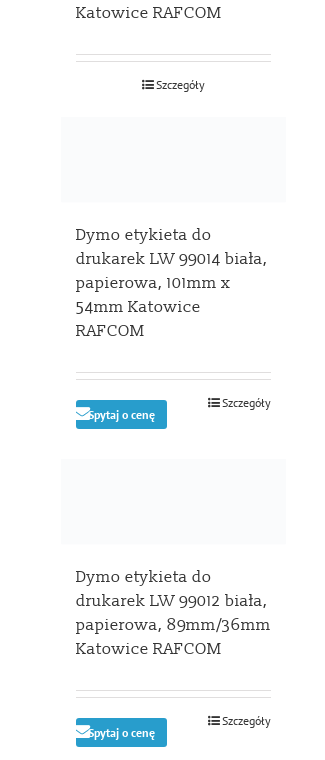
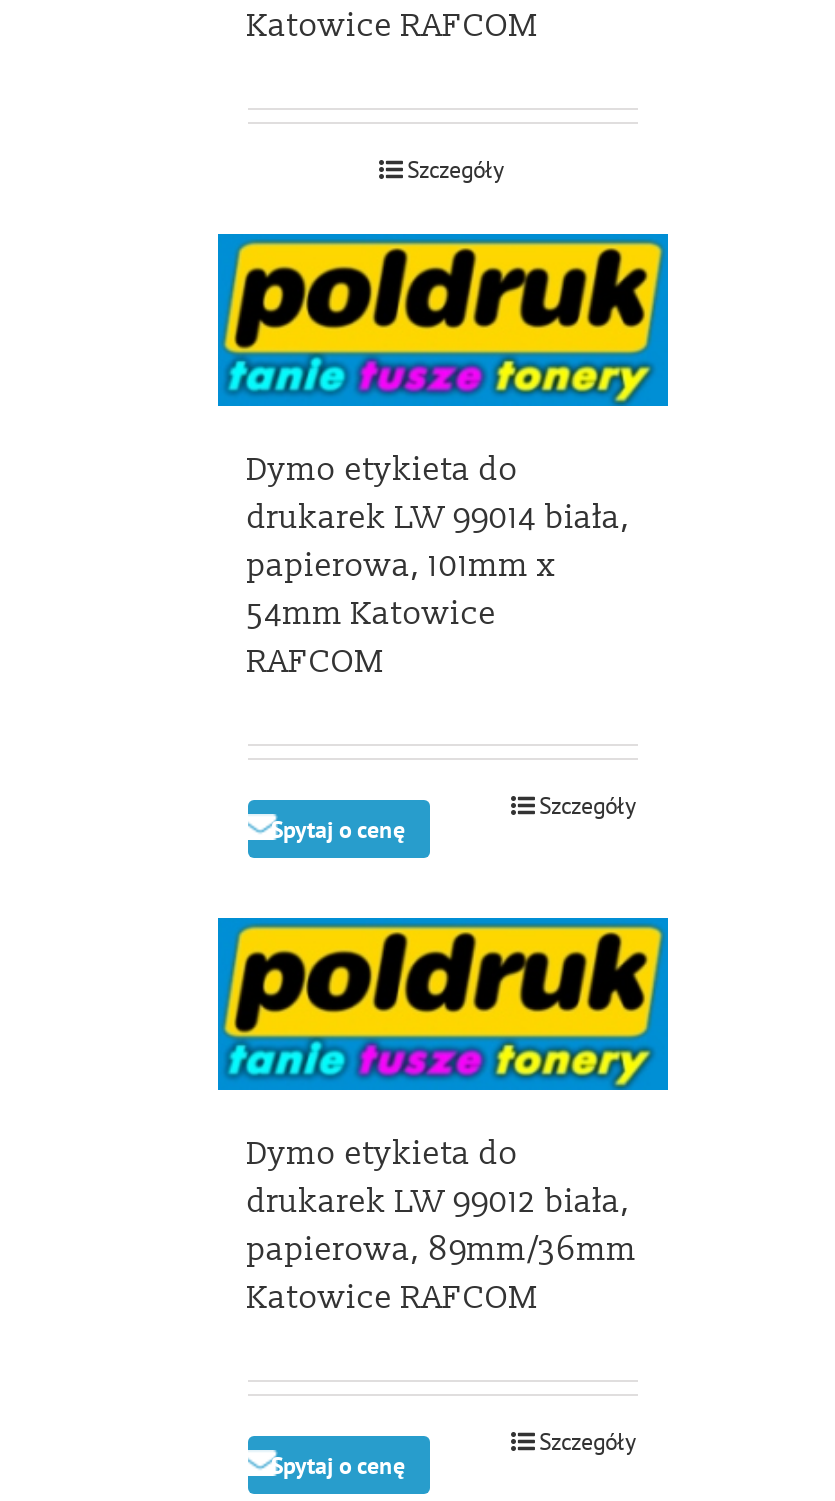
none -> [216,232,670,408] [image]
none -> [216,916,670,1092] [image]

